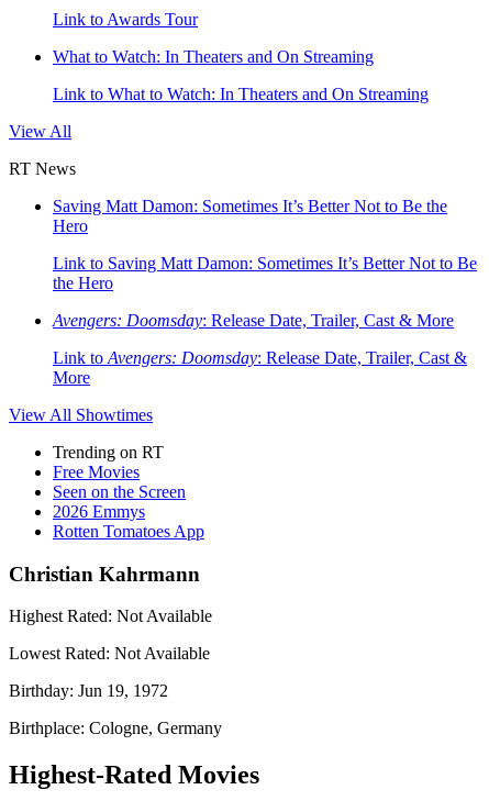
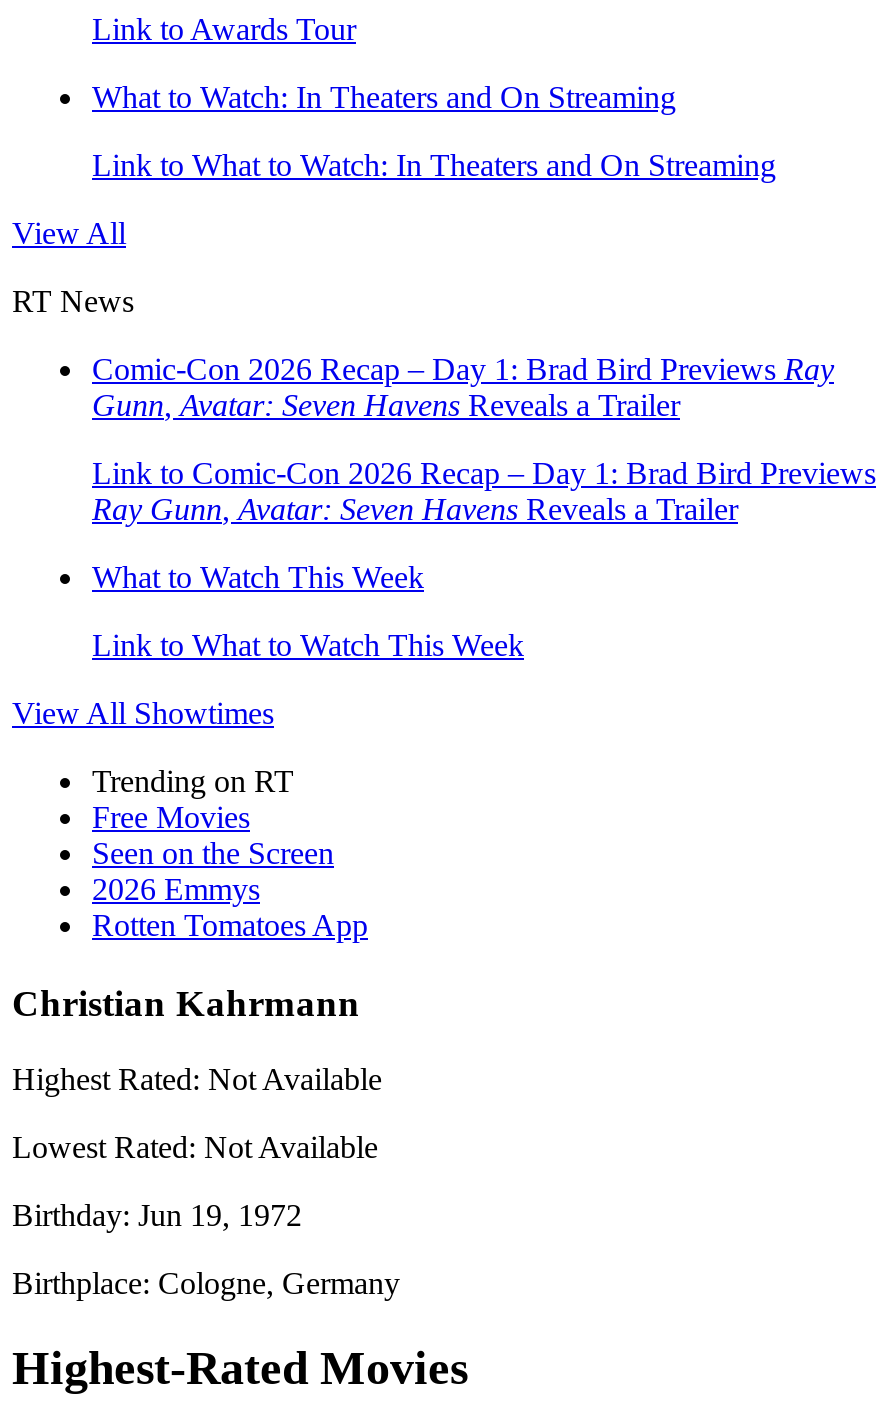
[53,197,447,235] Saving Matt Damon: Sometimes It’s Better Not to Be the | Hero -> [92,352,834,422] Comic-Con 2026 Recap – Day 1: Brad Bird Previews Ray | Gunn, Avatar: Seven Havens Reveals a Trailer
[53,254,477,292] Link to Saving Matt Damon: Sometimes It’s Better Not to Be | the Hero -> [92,456,876,526] Link to Comic-Con 2026 Recap – Day 1: Brad Bird Previews | Ray Gunn, Avatar: Seven Havens Reveals a Trailer
[53,311,454,330] Avengers: Doomsday: Release Date, Trailer, Cast & More -> [92,560,424,594] What to Watch This Week
[53,348,467,387] Link to Avengers: Doomsday: Release Date, Trailer, Cast & | More -> [92,628,524,662] Link to What to Watch This Week

